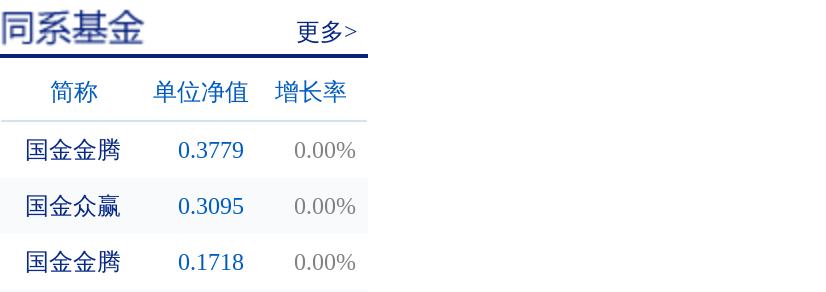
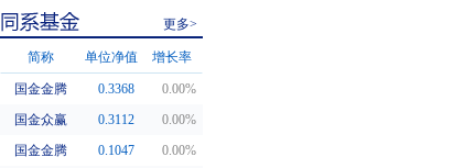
[178,136,356,164] 0.3779 0.00% -> [98,81,196,97] 0.3368 0.00%
[178,192,356,220] 0.3095 0.00% -> [98,112,196,127] 0.3112 0.00%
[178,248,356,276] 0.1718 0.00% -> [98,143,196,158] 0.1047 0.00%

